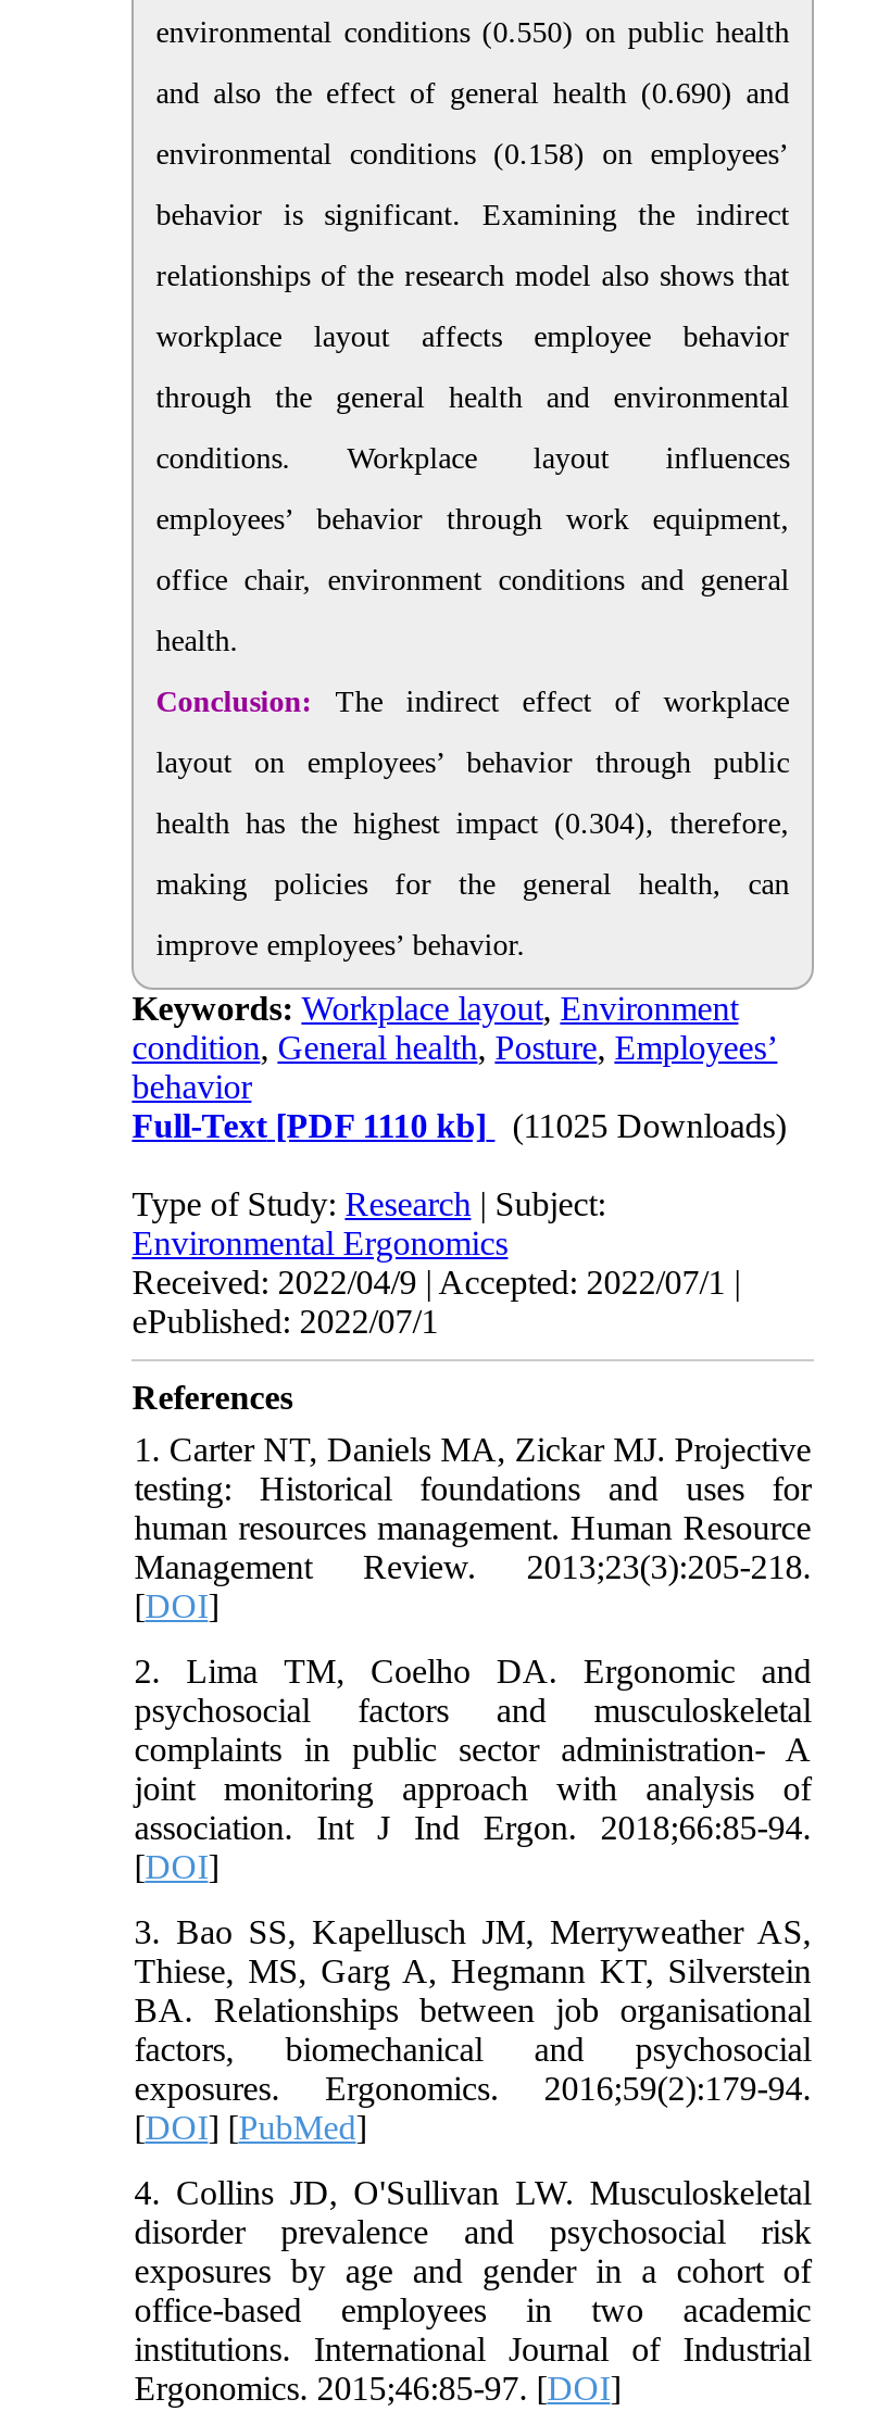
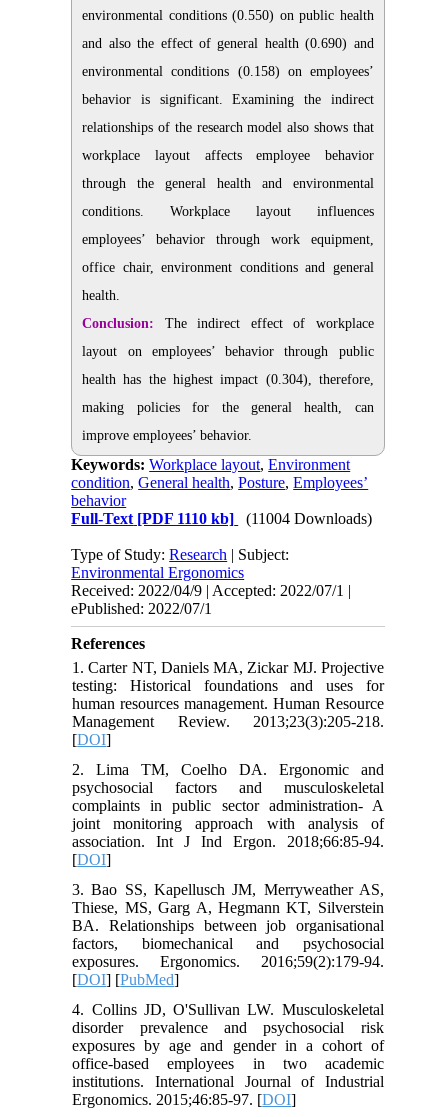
[132,1107,786,1144] Full-Text [PDF 1110 kb] (11025 Downloads) -> [71,510,372,527] Full-Text [PDF 1110 kb] (11004 Downloads)

